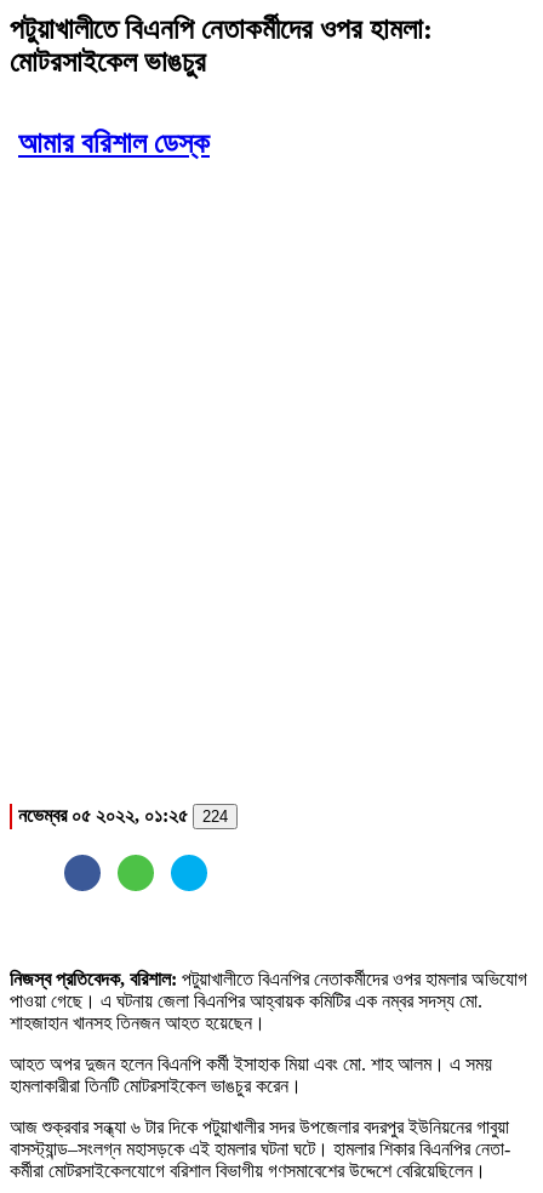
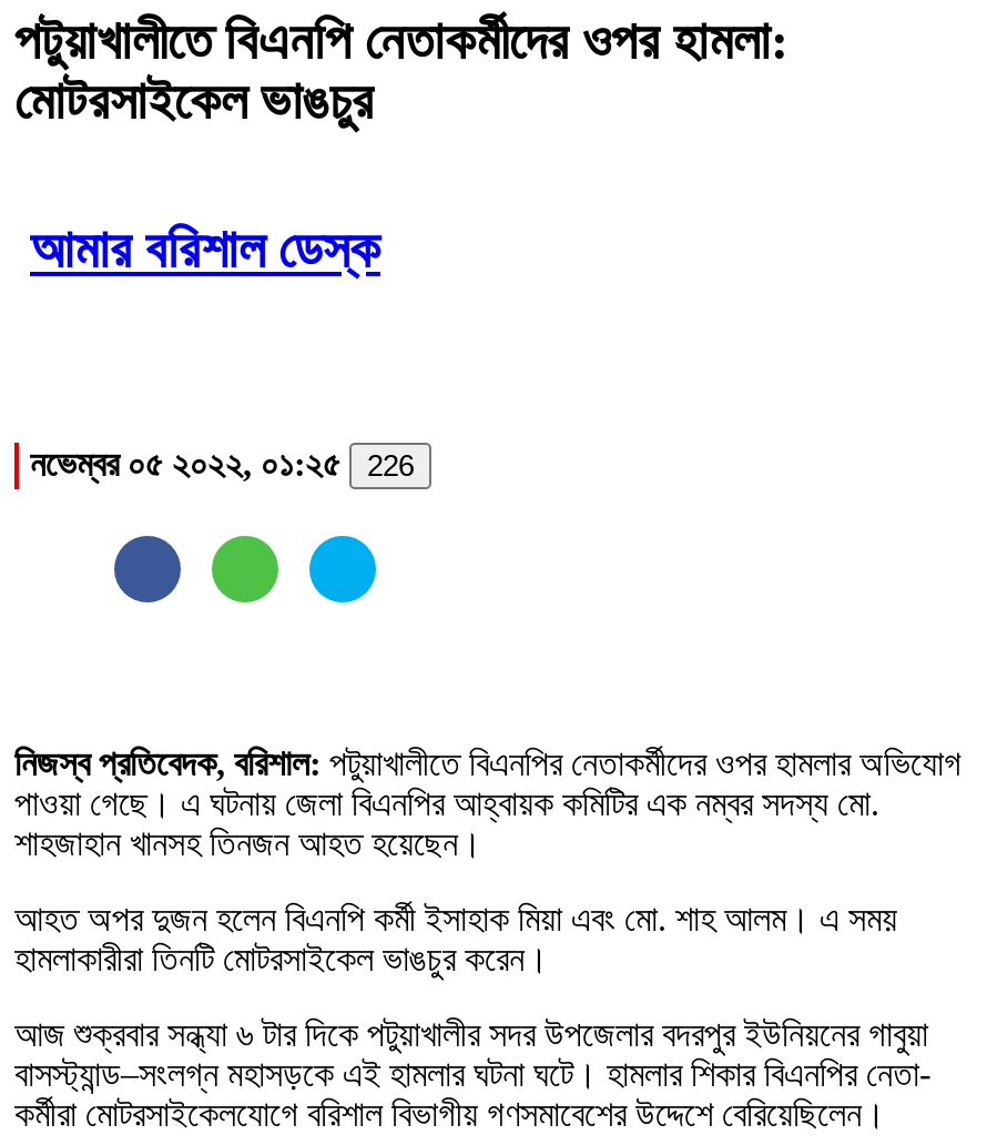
[18,805,228,826] নভেম্বর ০৫ ২০২২, ০১:২৫ 224 -> [30,445,414,482] নভেম্বর ০৫ ২০২২, ০১:২৫ 226

